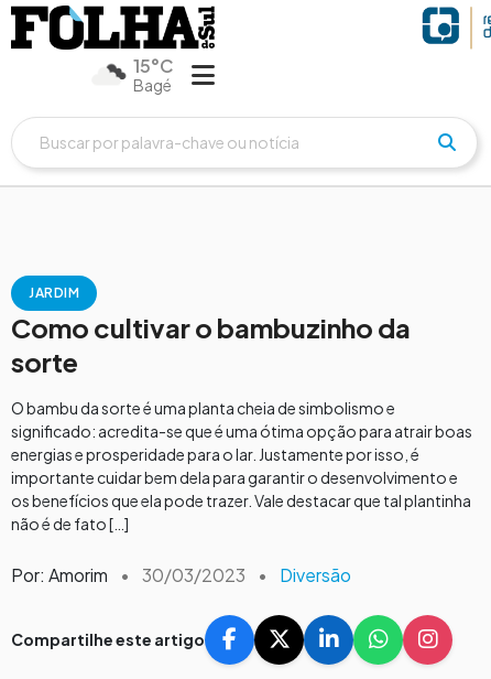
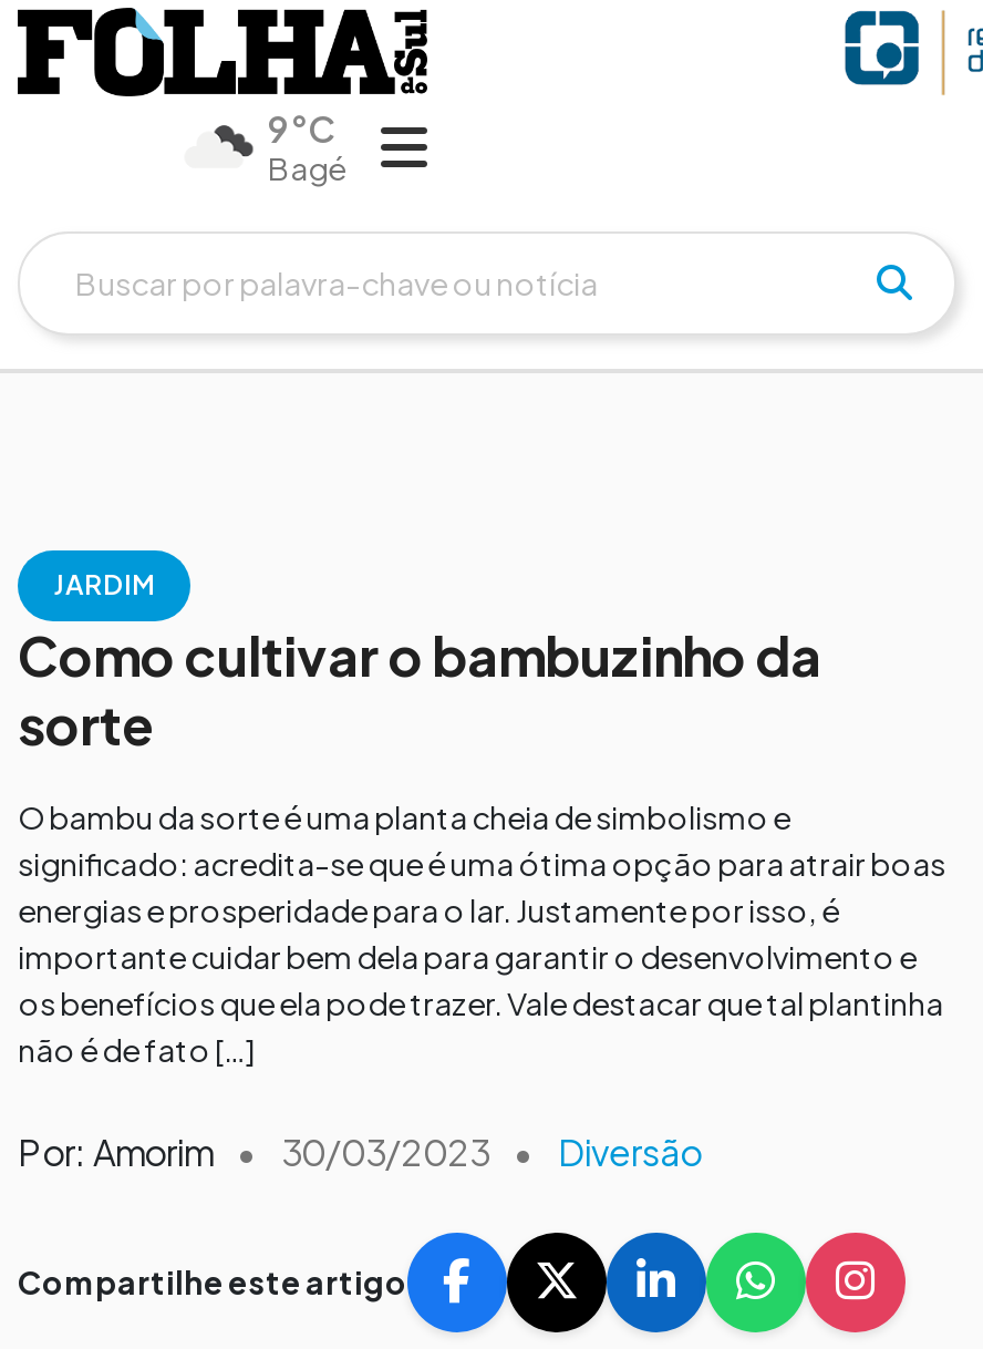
[133,54,174,77] 15°C -> [268,105,337,152] 9°C

